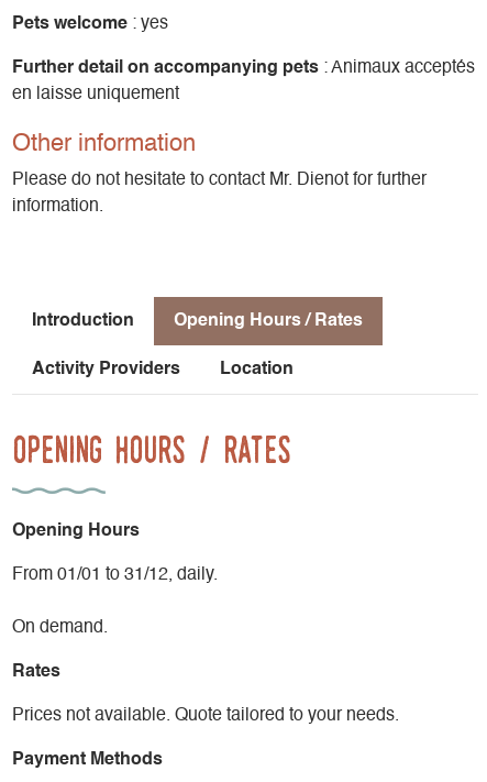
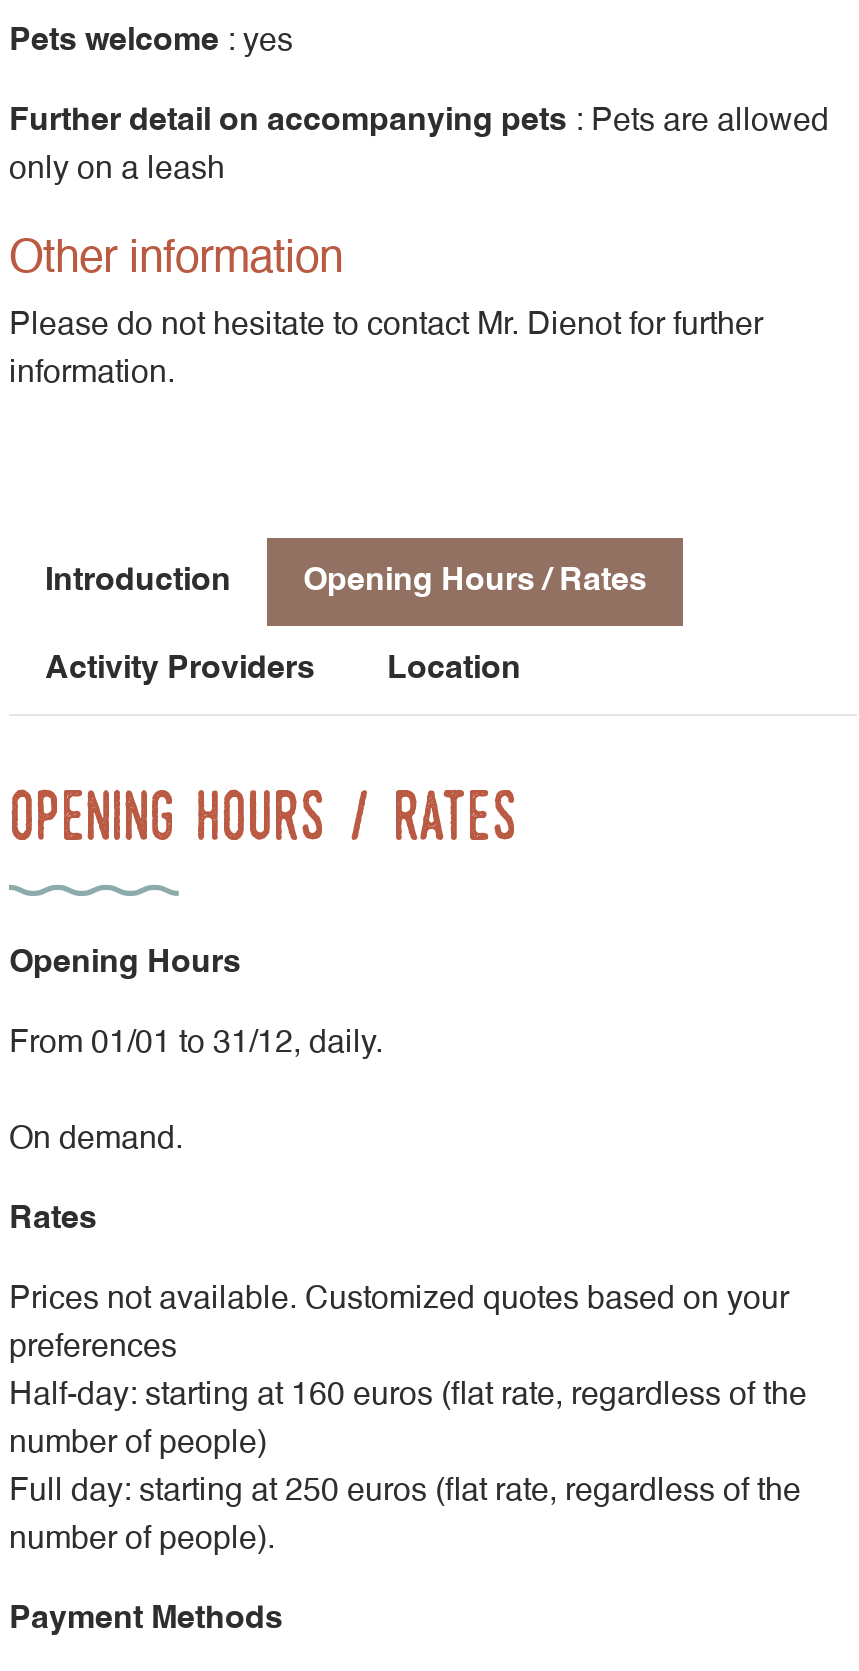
[12,59,475,77] Further detail on accompanying pets: Animaux acceptés -> [9,106,829,138] Further detail on accompanying pets: Pets are allowed
[12,86,179,103] en laisse uniquement -> [9,154,225,186] only on a leash
[12,707,399,725] Prices not available. Quote tailored to your needs. -> [9,1284,807,1556] Prices not available. Customized quotes based on your | preferences | Half-day: starting at 160 euros (flat rate, regardless of the | number of people) | Full day: starting at 250 euros (flat rate, regardless of the | number of people).

